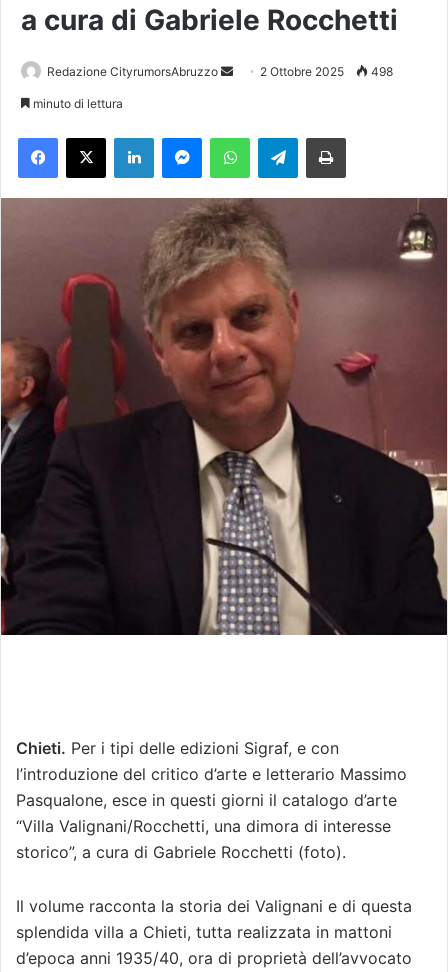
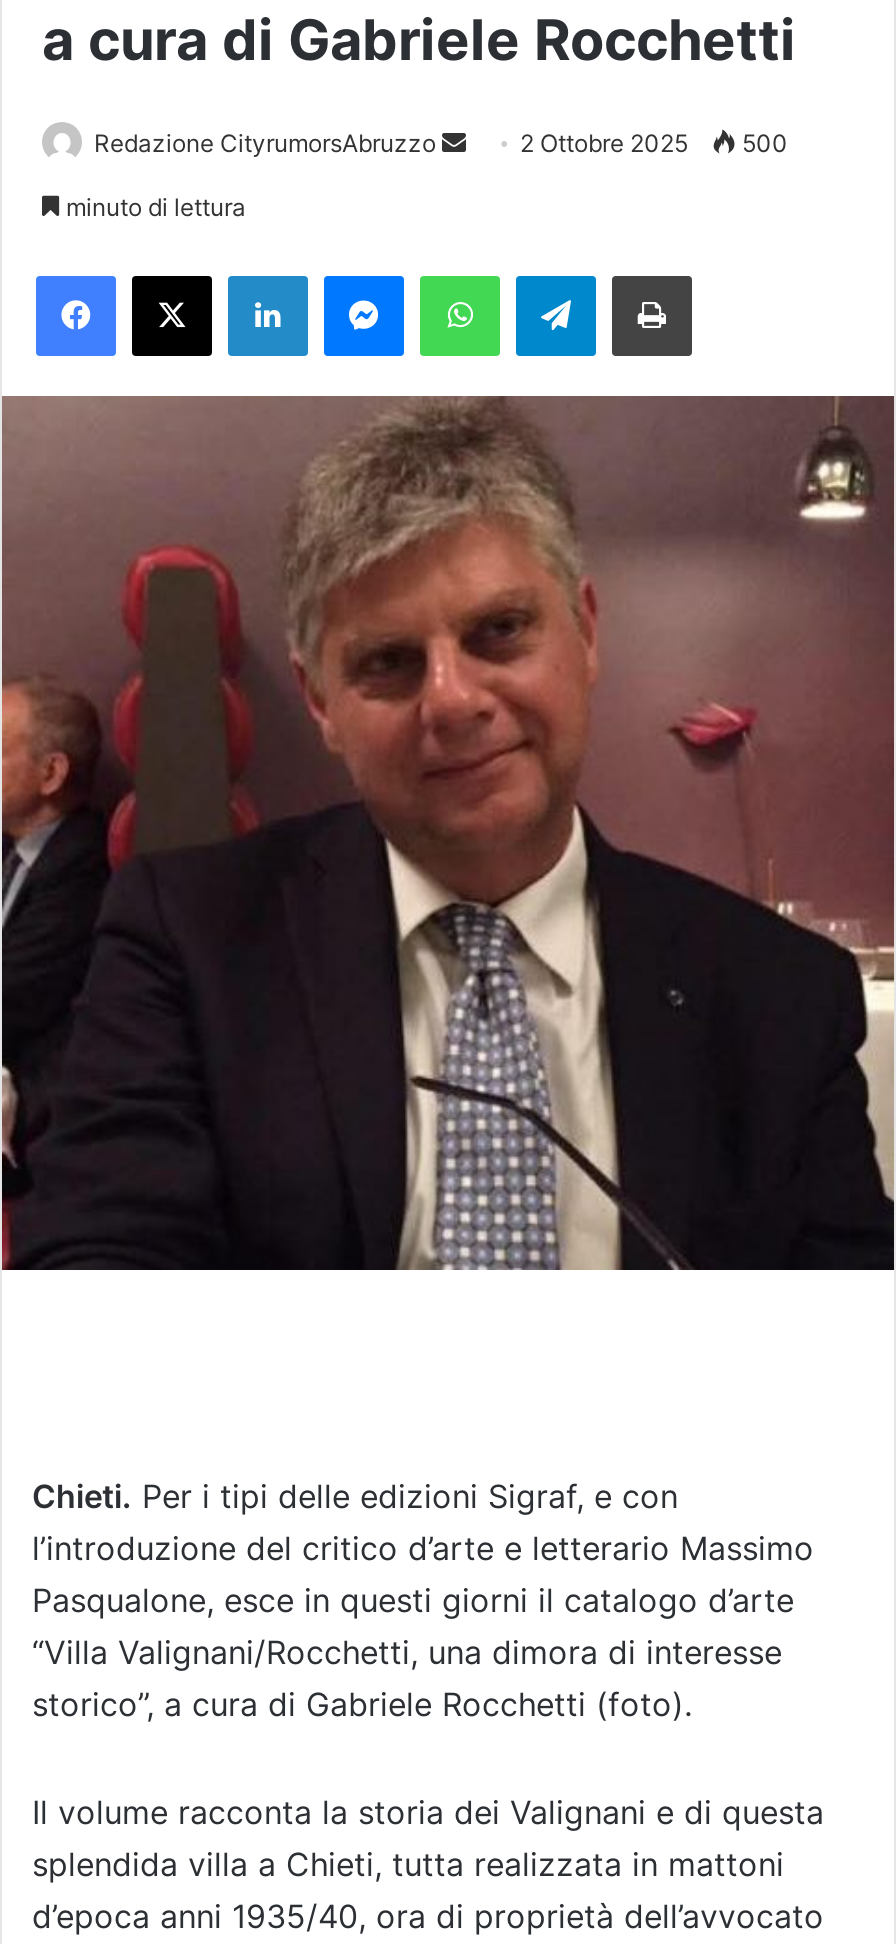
[368,64,393,79] 498 -> [736,129,788,159] 500

